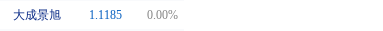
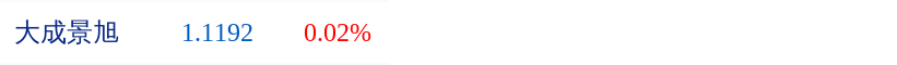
[89,8,122,22] 1.1185 -> [181,17,253,48] 1.1192
[147,8,178,22] 0.00% -> [304,17,371,48] 0.02%

